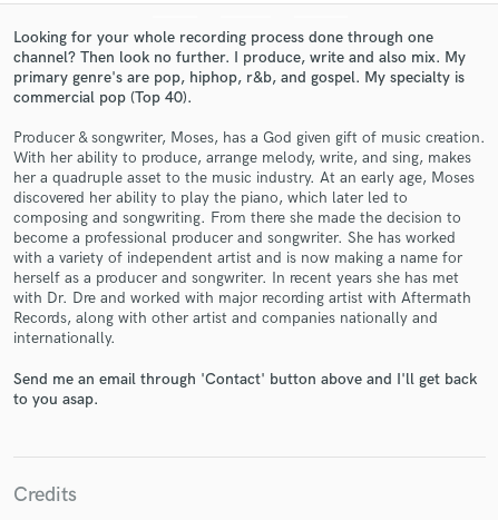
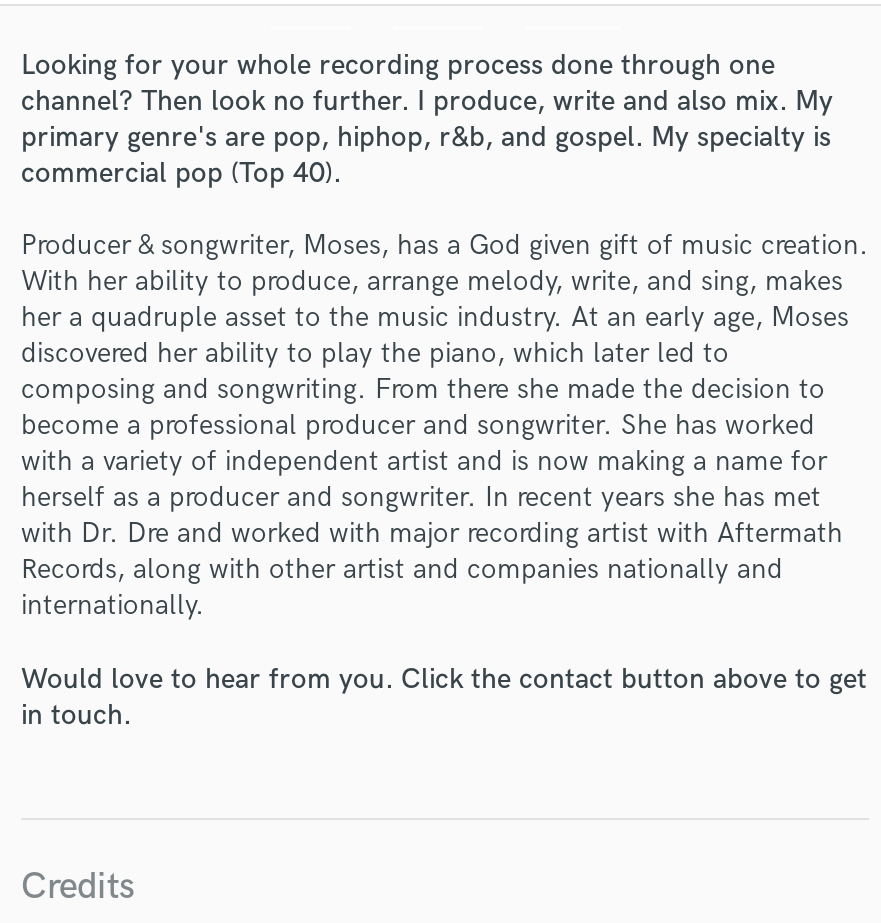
[13,369,477,408] Send me an email through 'Contact' button above and I'll get back | to you asap. -> [21,661,867,731] Would love to hear from you. Click the contact button above to get | in touch.

